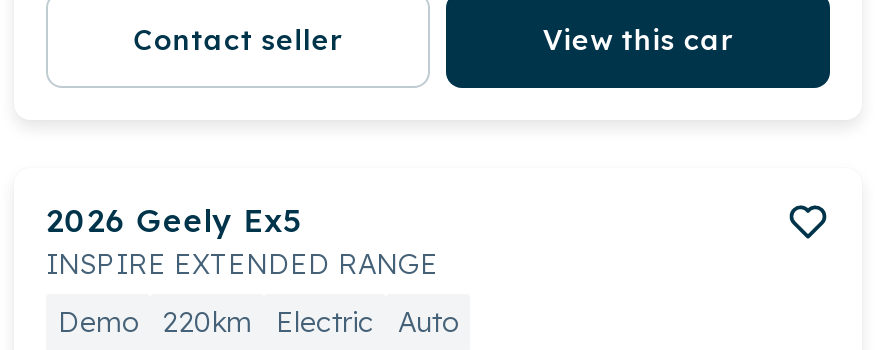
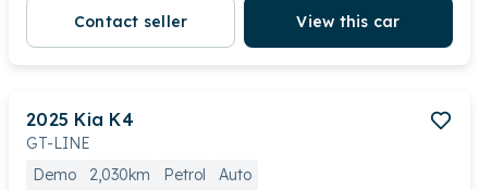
[46,200,438,282] 2026 Geely Ex5 | INSPIRE EXTENDED RANGE -> [26,109,134,153] 2025 Kia K4 | GT-LINE
[162,304,374,340] 220km | Electric -> [89,165,206,185] 2,030km | Petrol

